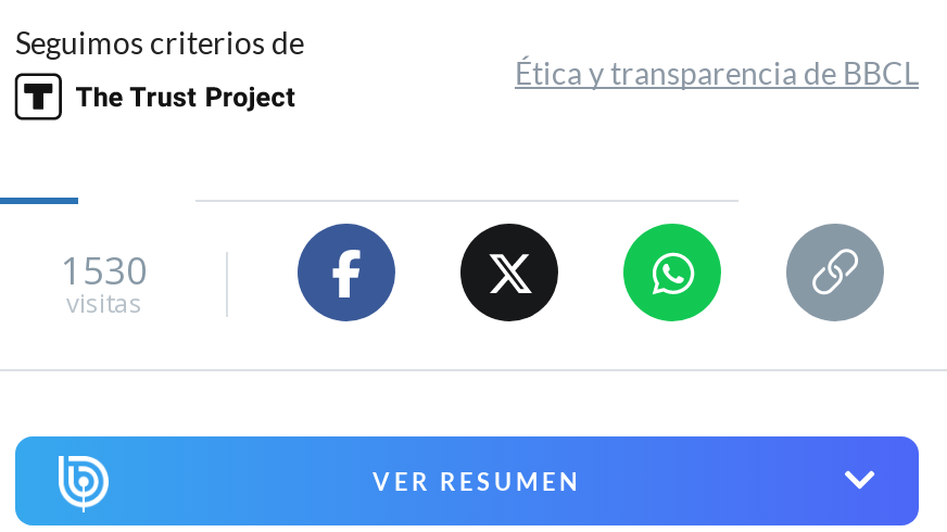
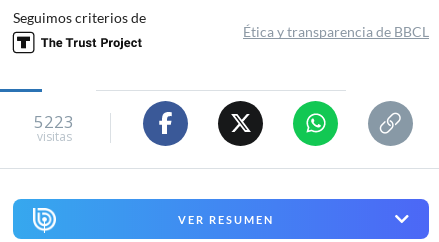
[61,245,148,295] 1530 -> [34,110,74,133] 5223

